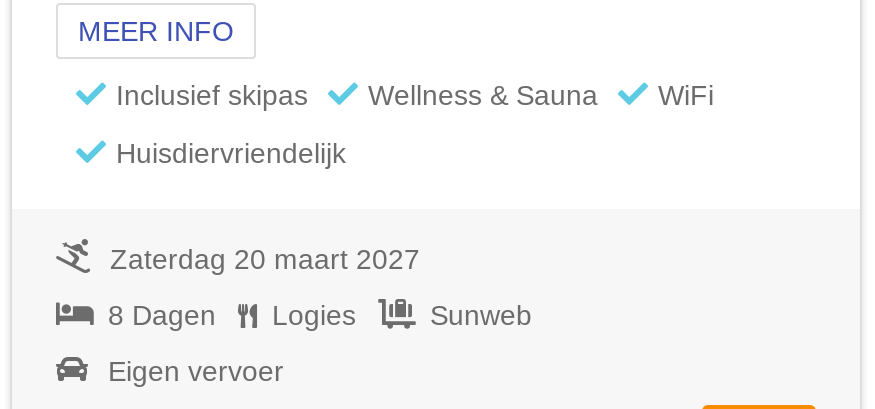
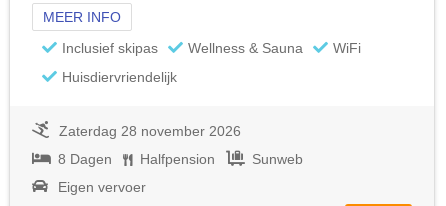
[110,243,420,275] Zaterdag 20 maart 2027 -> [59,123,241,139] Zaterdag 28 november 2026
[272,299,356,331] Logies -> [140,151,215,167] Halfpension

